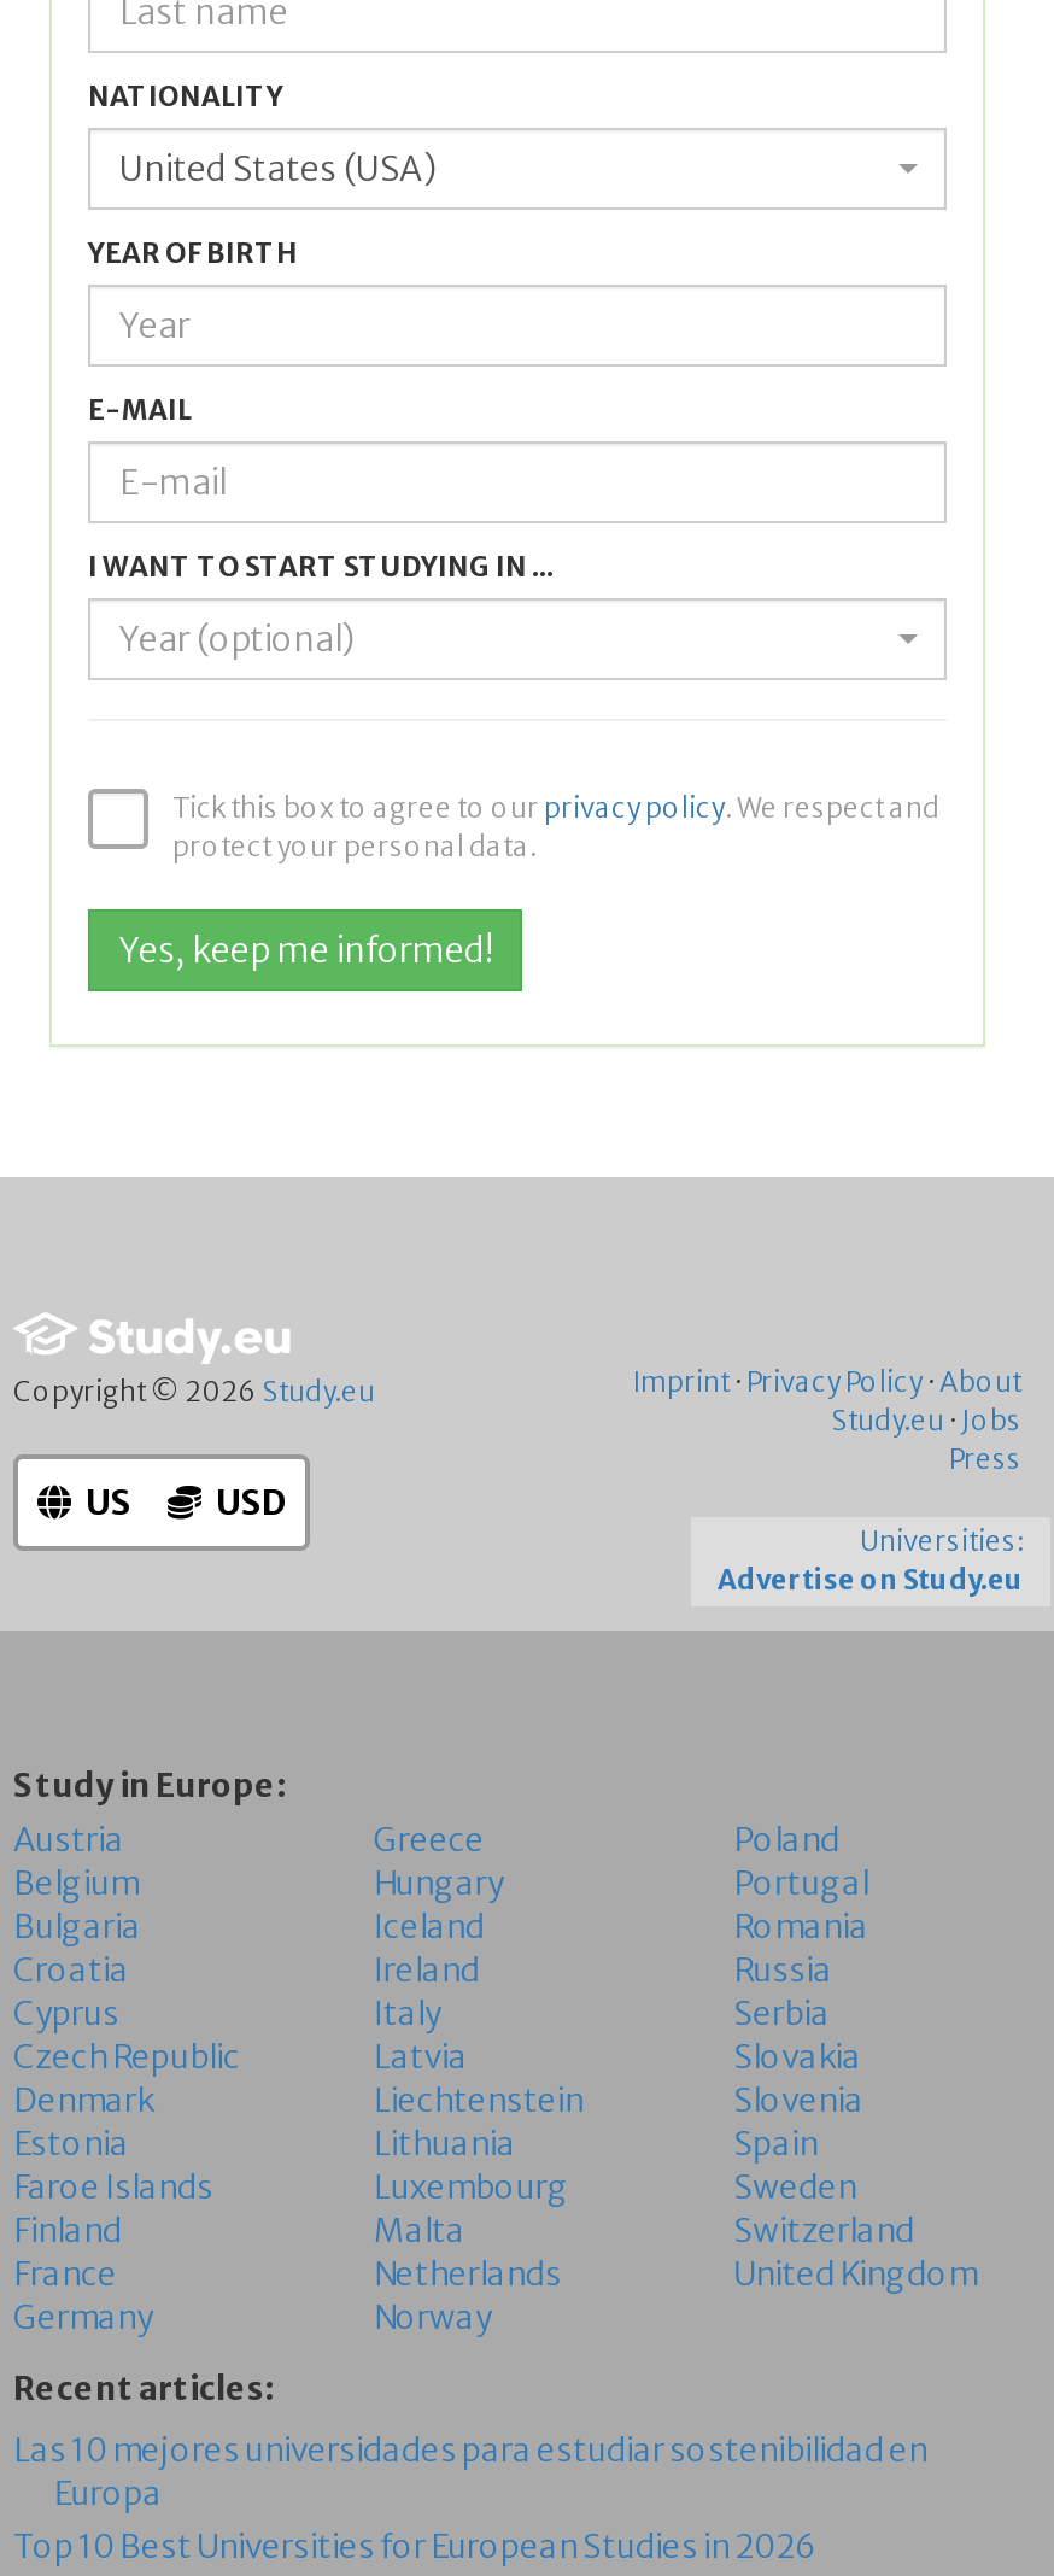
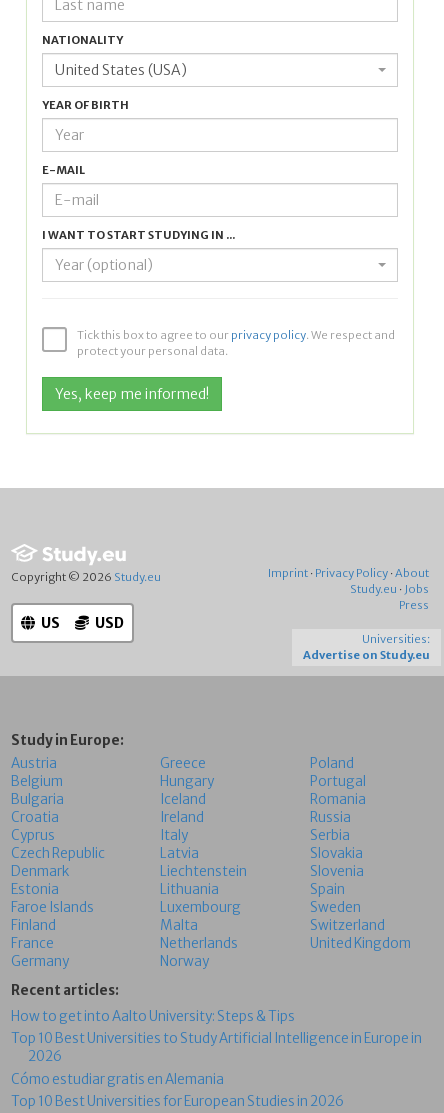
[13,2430,927,2514] Las 10 mejores universidades para estudiar sostenibilidad en | Europa -> [11,1007,422,1087] How to get into Aalto University: Steps & Tips | Top 10 Best Universities to Study Artificial Intelligence in Europe in | 2026 | Cómo estudiar gratis en Alemania

